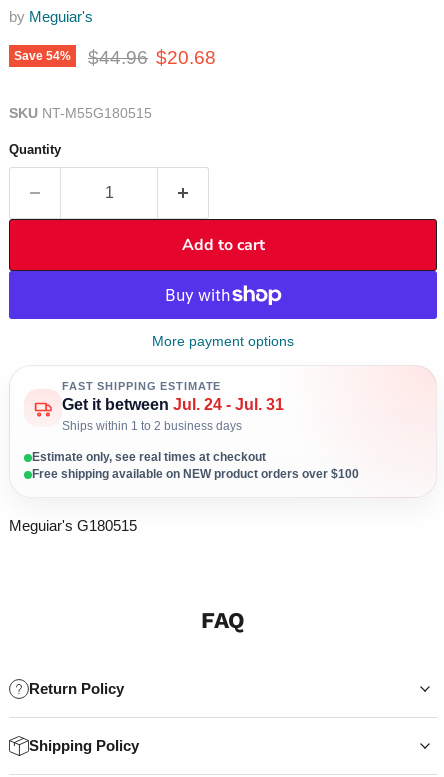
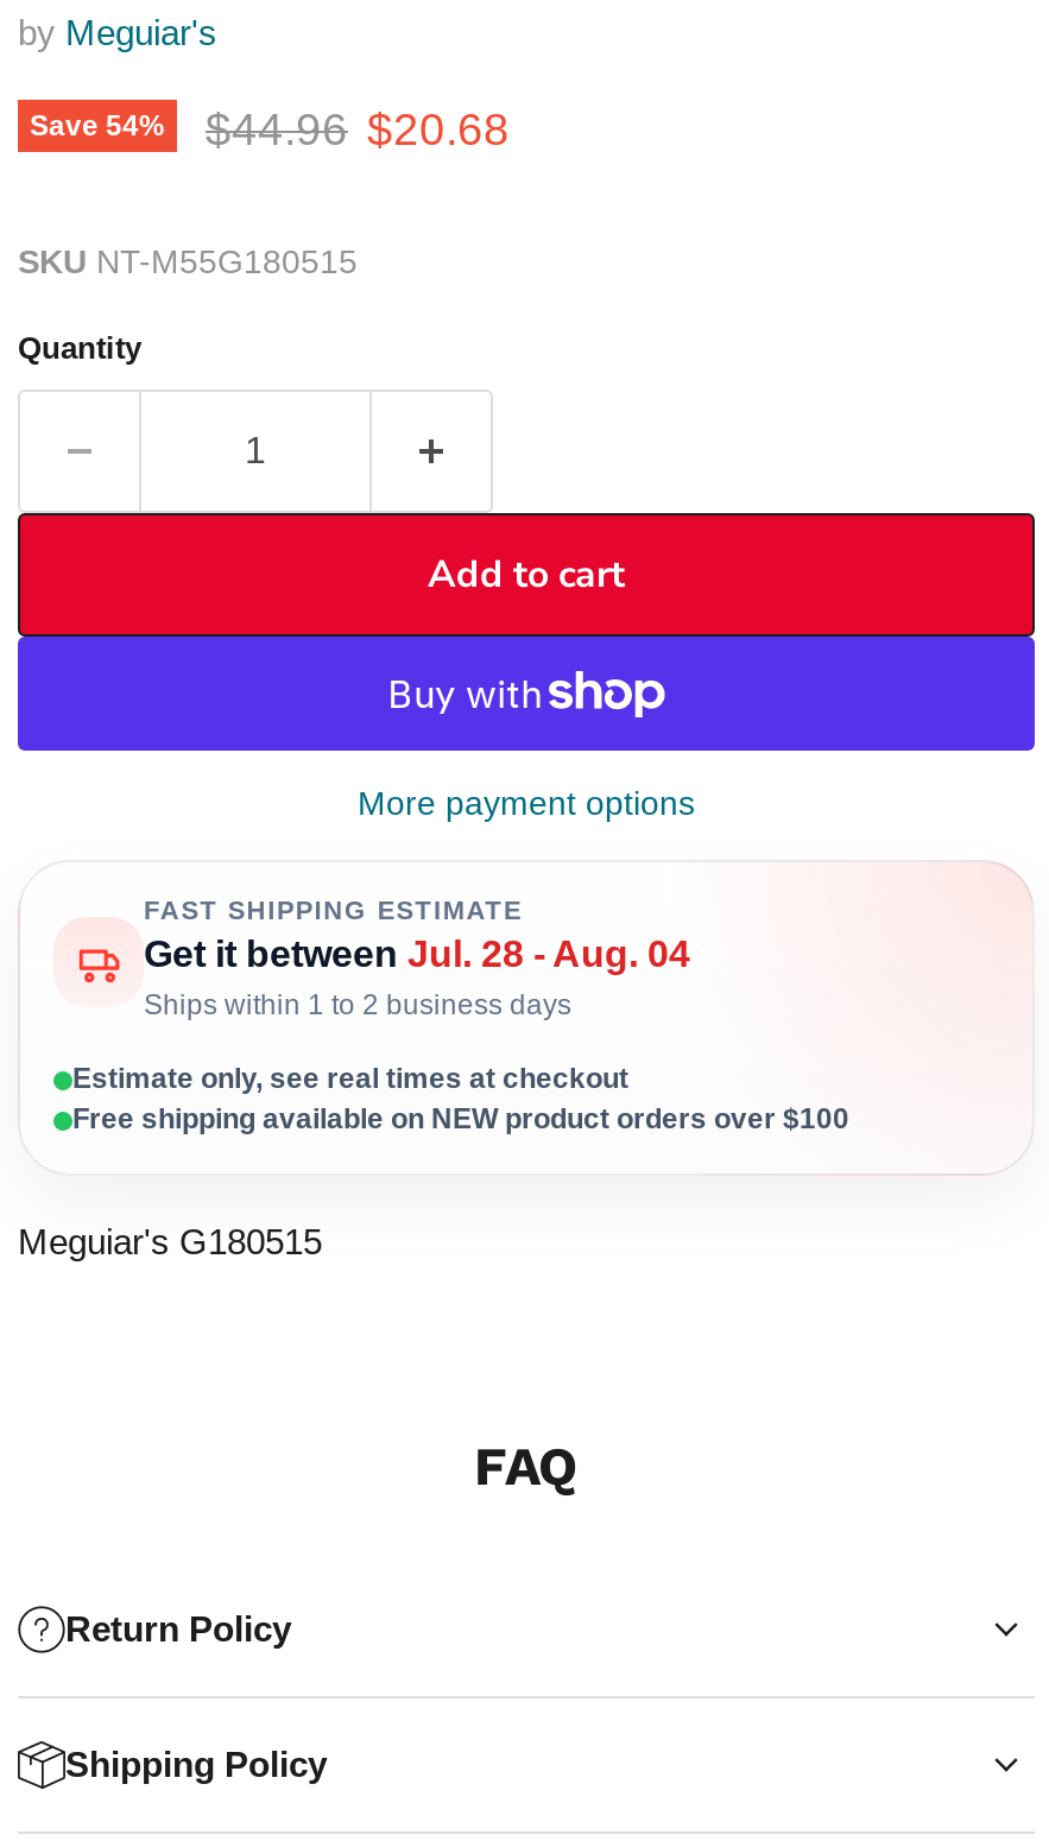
[62,396,284,413] Get it between Jul. 24 - Jul. 31 -> [144,934,690,974] Get it between Jul. 28 - Aug. 04

